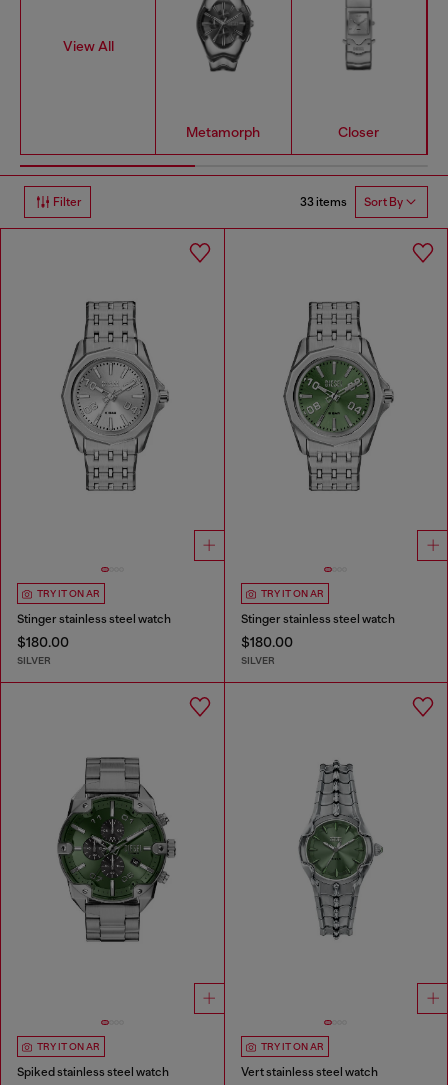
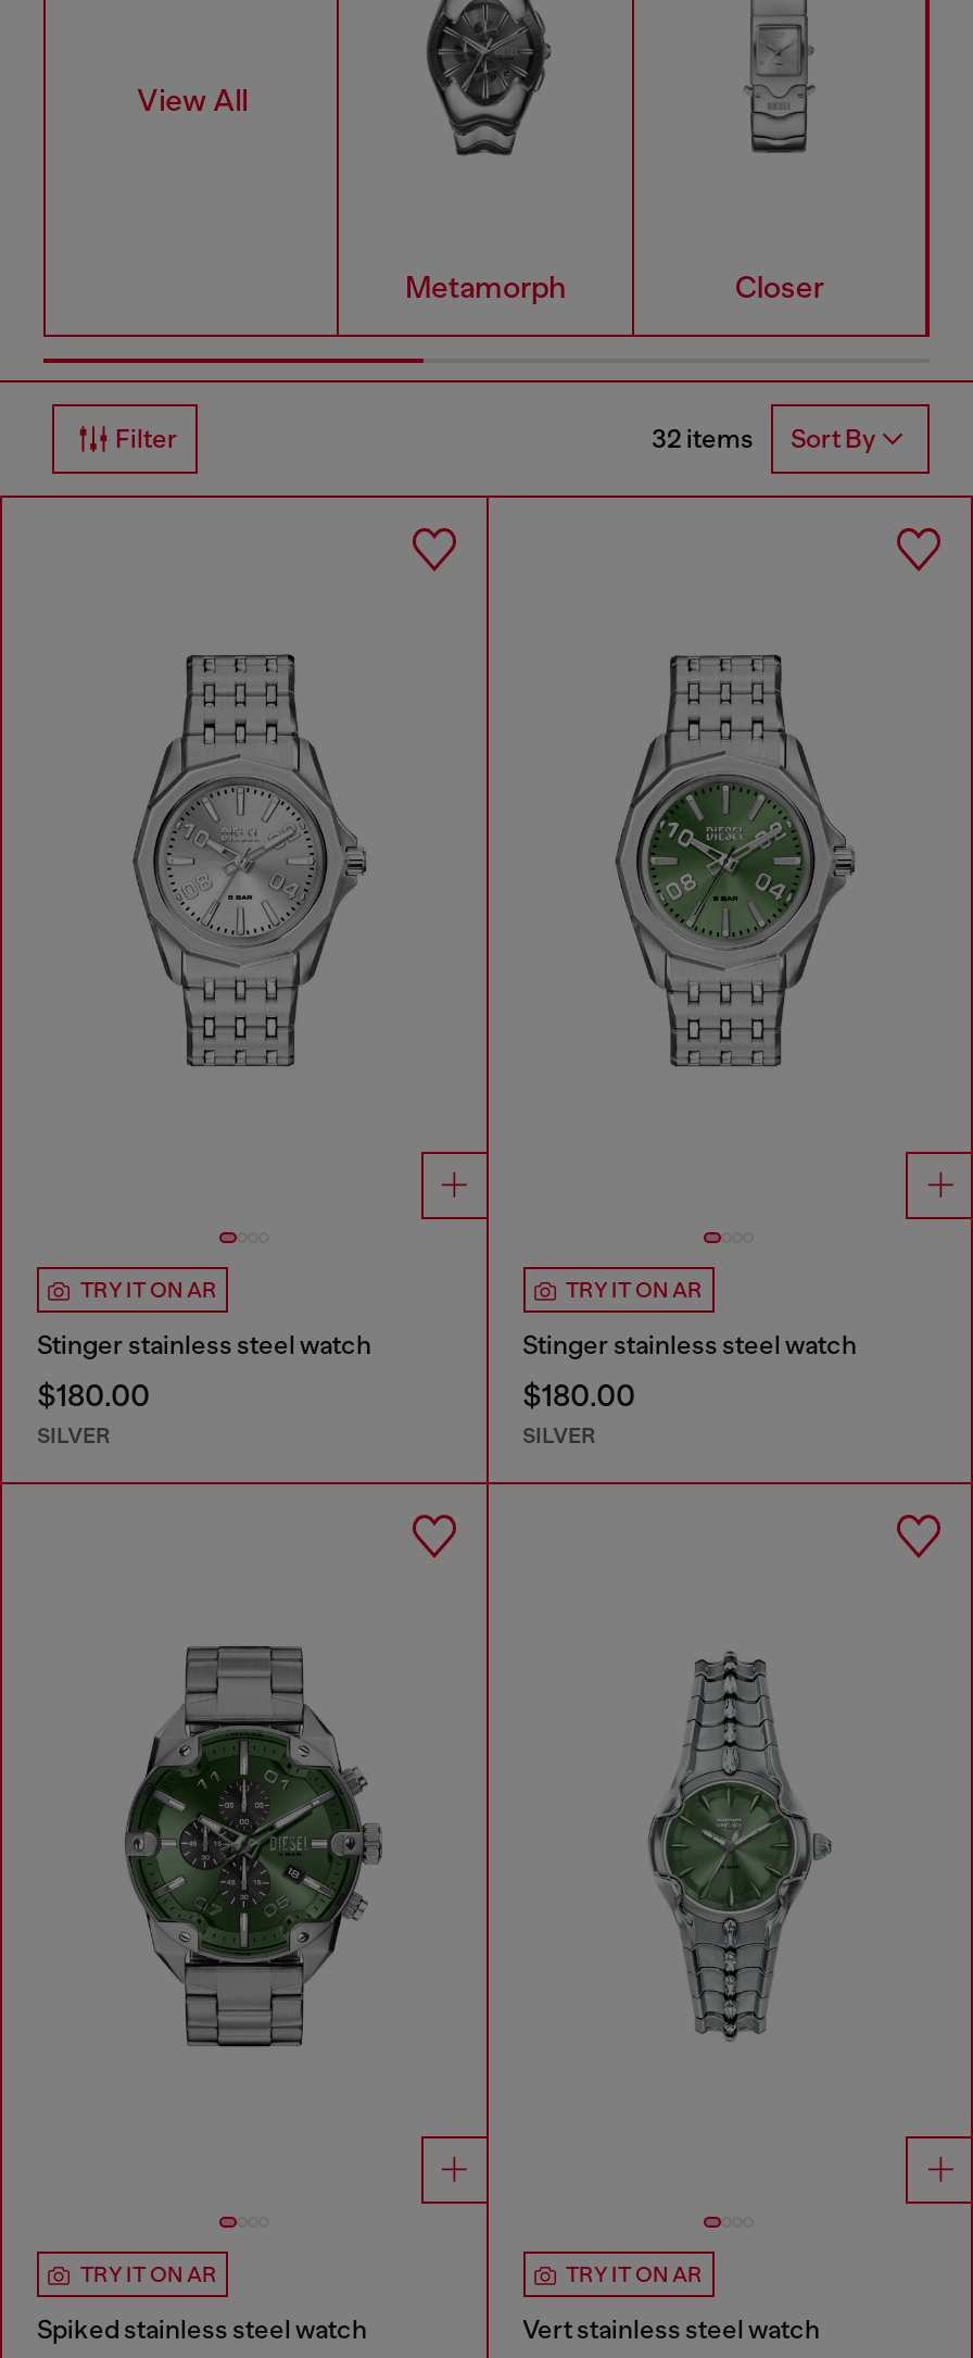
[300,195,403,209] 33 items Sort By -> [652,424,875,455] 32 items Sort By

